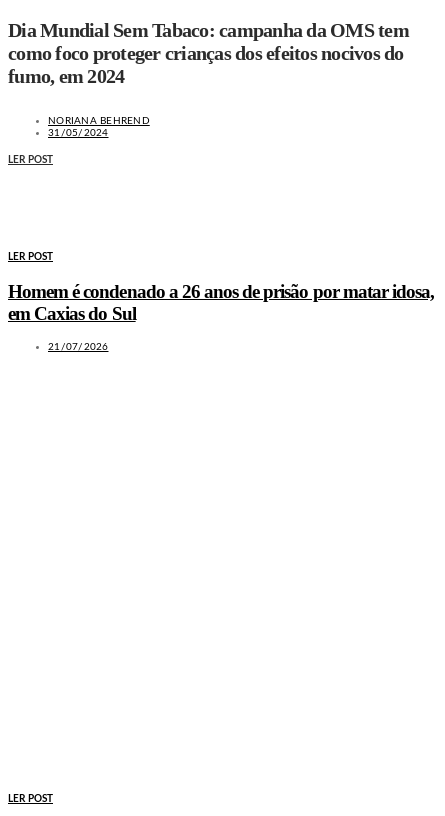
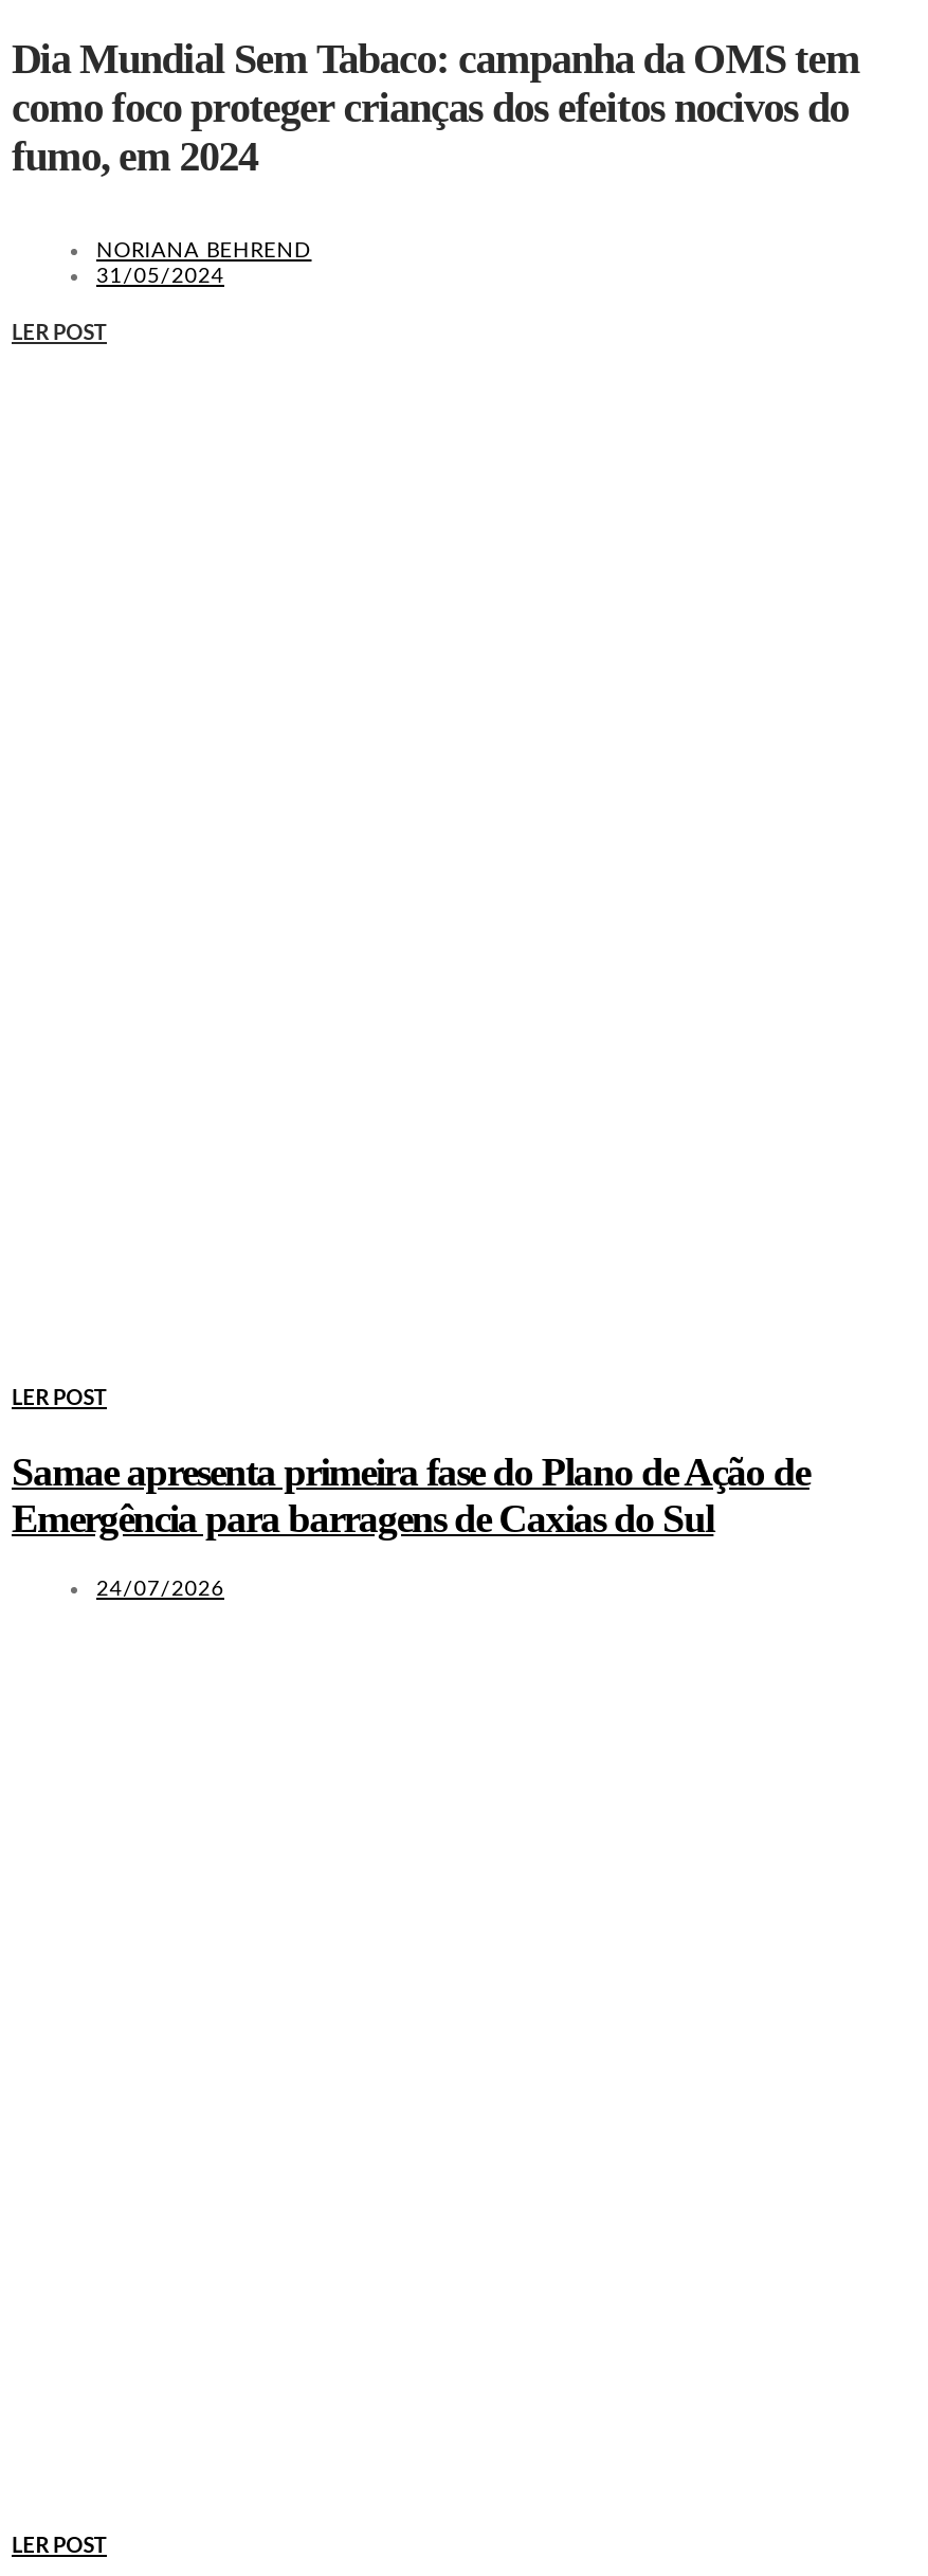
[8,281,434,324] Homem é condenado a 26 anos de prisão por matar idosa, | em Caxias do Sul -> [12,1450,809,1541] Samae apresenta primeira fase do Plano de Ação de | Emergência para barragens de Caxias do Sul
[48,342,108,352] 21/07/2026 -> [96,1579,224,1600] 24/07/2026

